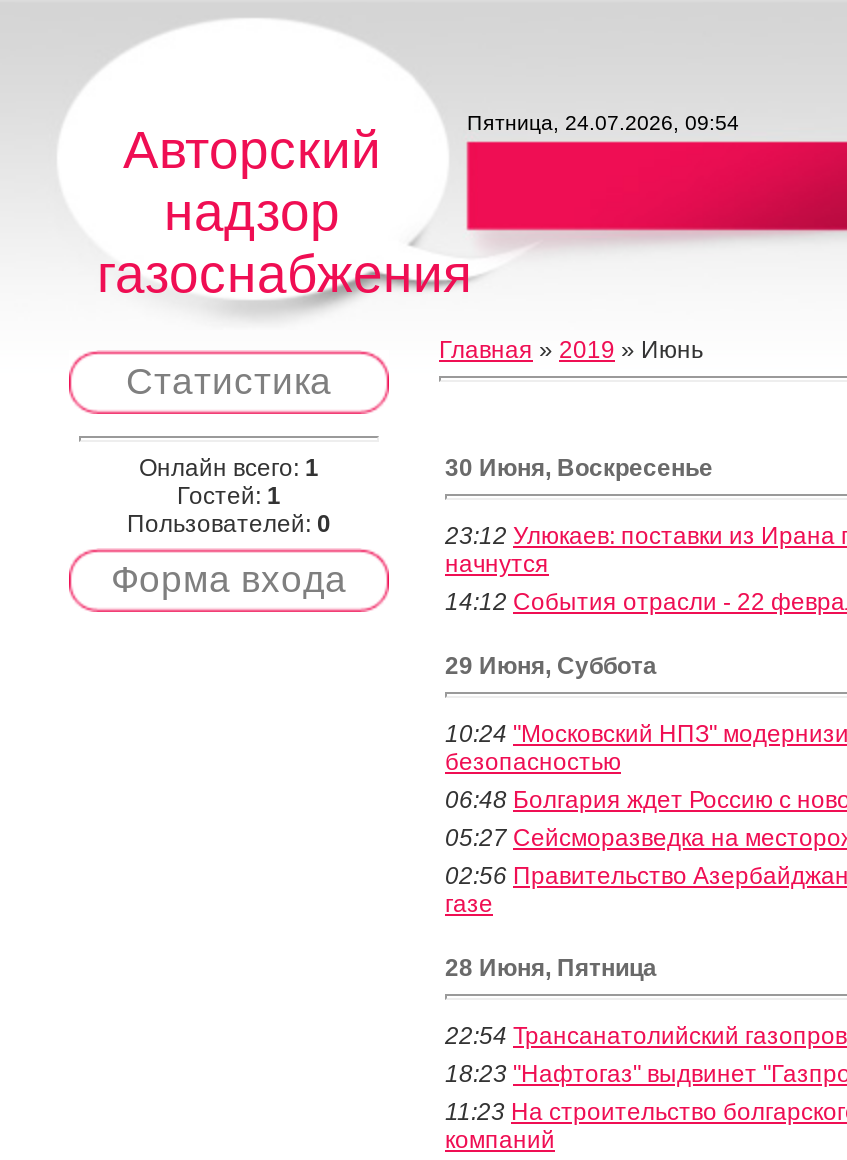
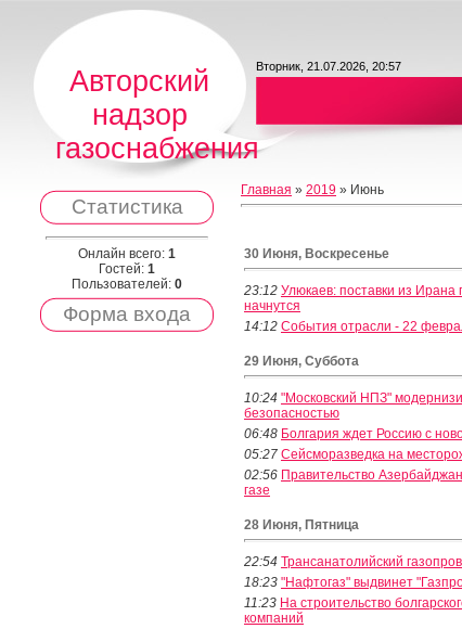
[467,110,739,134] Пятница, 24.07.2026, 09:54 -> [256,60,401,73] Вторник, 21.07.2026, 20:57

